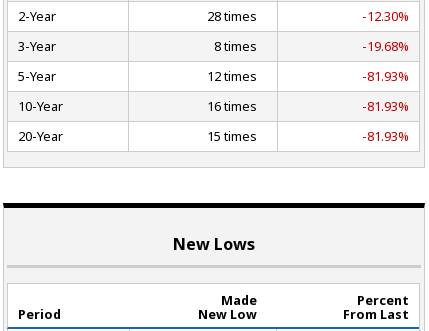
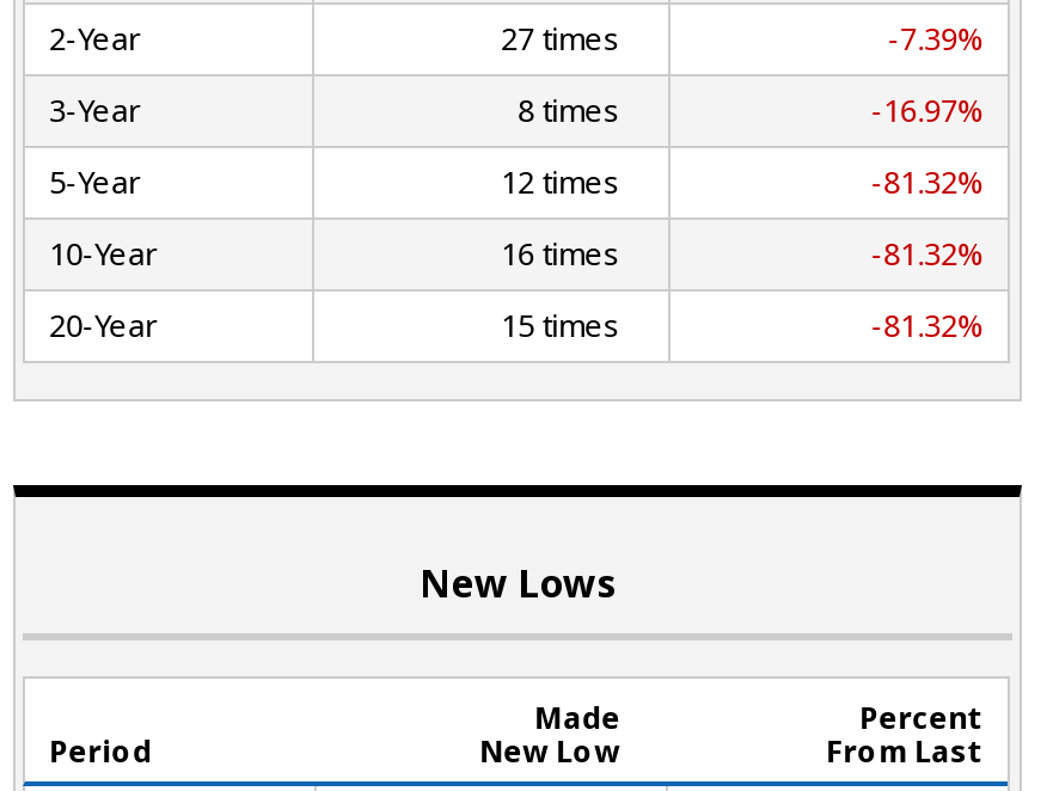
[207,7,257,25] 28 times -> [501,16,621,59] 27 times
[362,7,409,25] -12.30% -> [888,16,984,59] -7.39%
[362,37,409,55] -19.68% -> [872,88,984,131] -16.97%
[362,67,409,85] -81.93% -> [872,160,984,203] -81.32%
[362,97,409,115] -81.93% -> [872,231,984,274] -81.32%
[362,127,409,145] -81.93% -> [872,303,984,346] -81.32%

